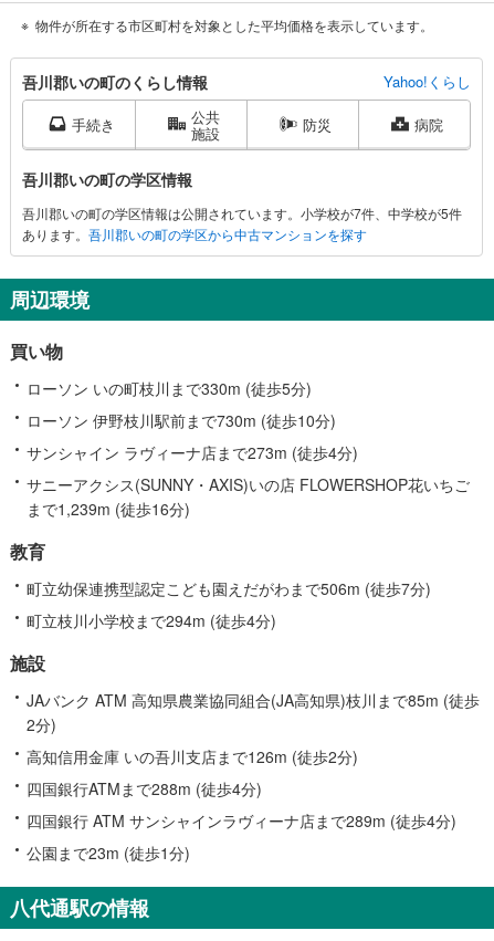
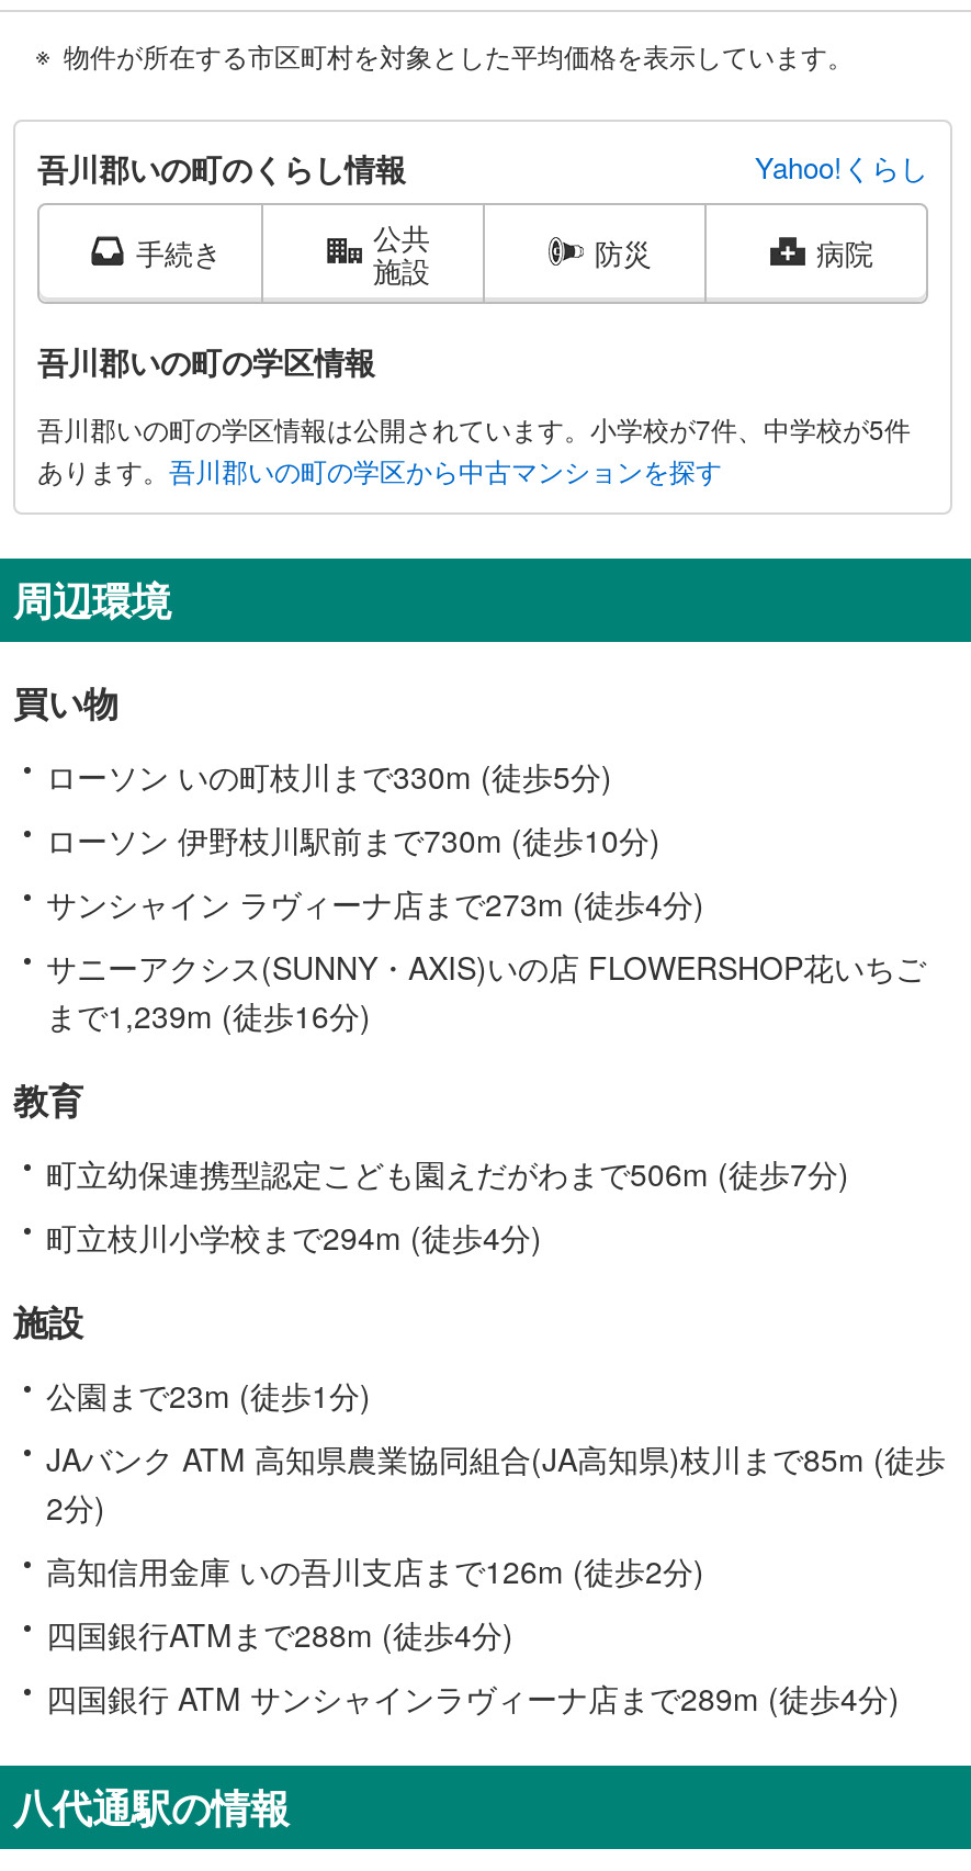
moved [27,689,480,831] -> [46,1436,946,1719]: JAバンク ATM 高知県農業協同組合(JA高知県)枝川まで85m (徒歩 | 2分) | 高知信用金庫 いの吾川支店まで126m (徒歩2分) | 四国銀行ATMまで288m (徒歩4分) | 四国銀行 ATM サンシャインラヴィーナ店まで289m (徒歩4分)
moved [27,841,190,863] -> [46,1372,371,1416]: 公園まで23m (徒歩1分)

